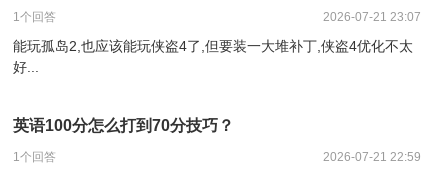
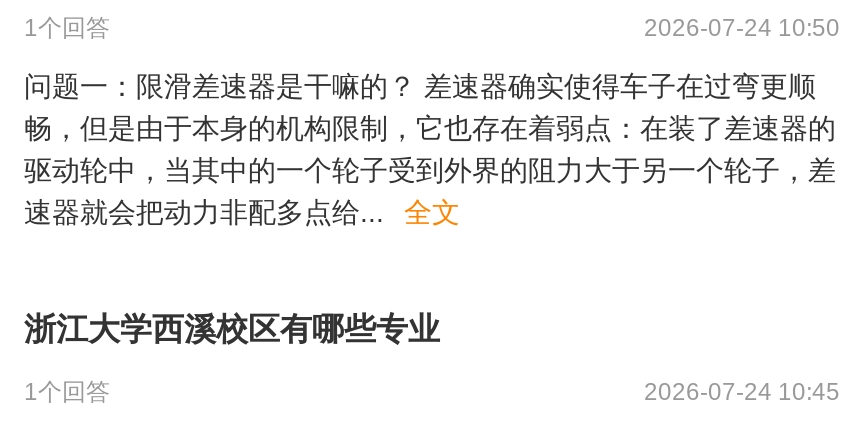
[323,10,421,24] 2026-07-21 23:07 -> [644,14,840,42] 2026-07-24 10:50
[13,38,413,75] 能玩孤岛2,也应该能玩侠盗4了,但要装一大堆补丁,侠盗4优化不太 | 好... -> [24,70,836,228] 问题一：限滑差速器是干嘛的？ 差速器确实使得车子在过弯更顺 | 畅，但是由于本身的机构限制，它也存在着弱点：在装了差速器的 | 驱动轮中，当其中的一个轮子受到外界的阻力大于另一个轮子，差 | 速器就会把动力非配多点给... | 全文
[13,117,234,134] 英语100分怎么打到70分技巧？ -> [24,312,440,346] 浙江大学西溪校区有哪些专业
[323,150,421,164] 2026-07-21 22:59 -> [644,378,840,406] 2026-07-24 10:45

